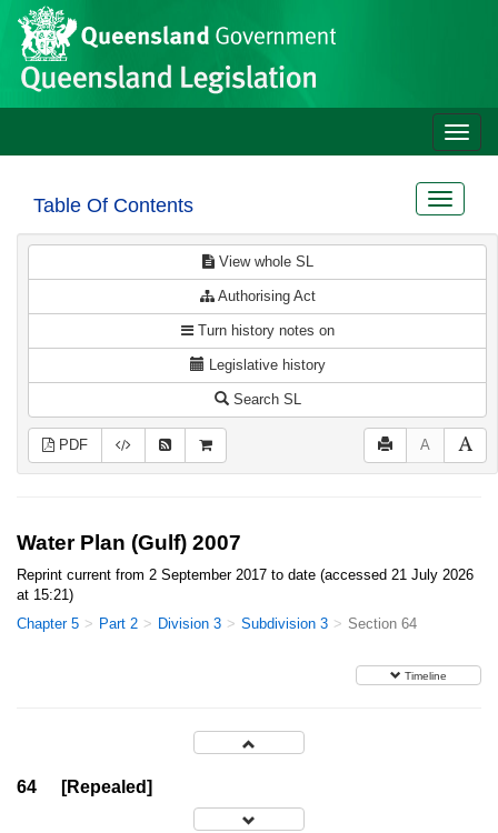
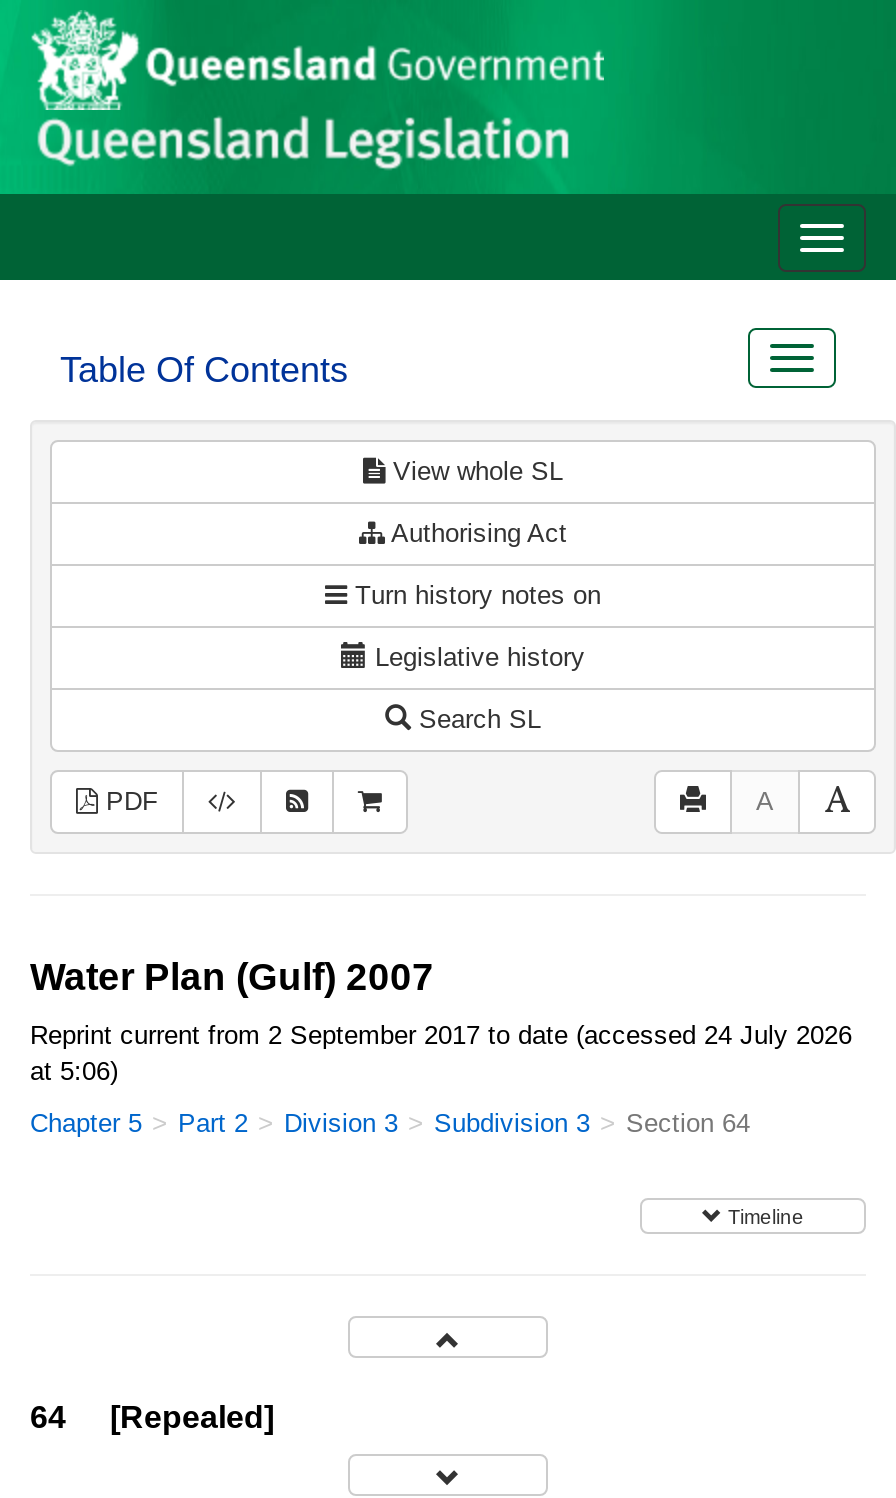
[17,566,474,583] Reprint current from 2 September 2017 to date (accessed 21 July 2026 -> [30,1020,852,1050] Reprint current from 2 September 2017 to date (accessed 24 July 2026
[17,586,73,603] at 15:21) -> [30,1056,118,1086] at 5:06)

